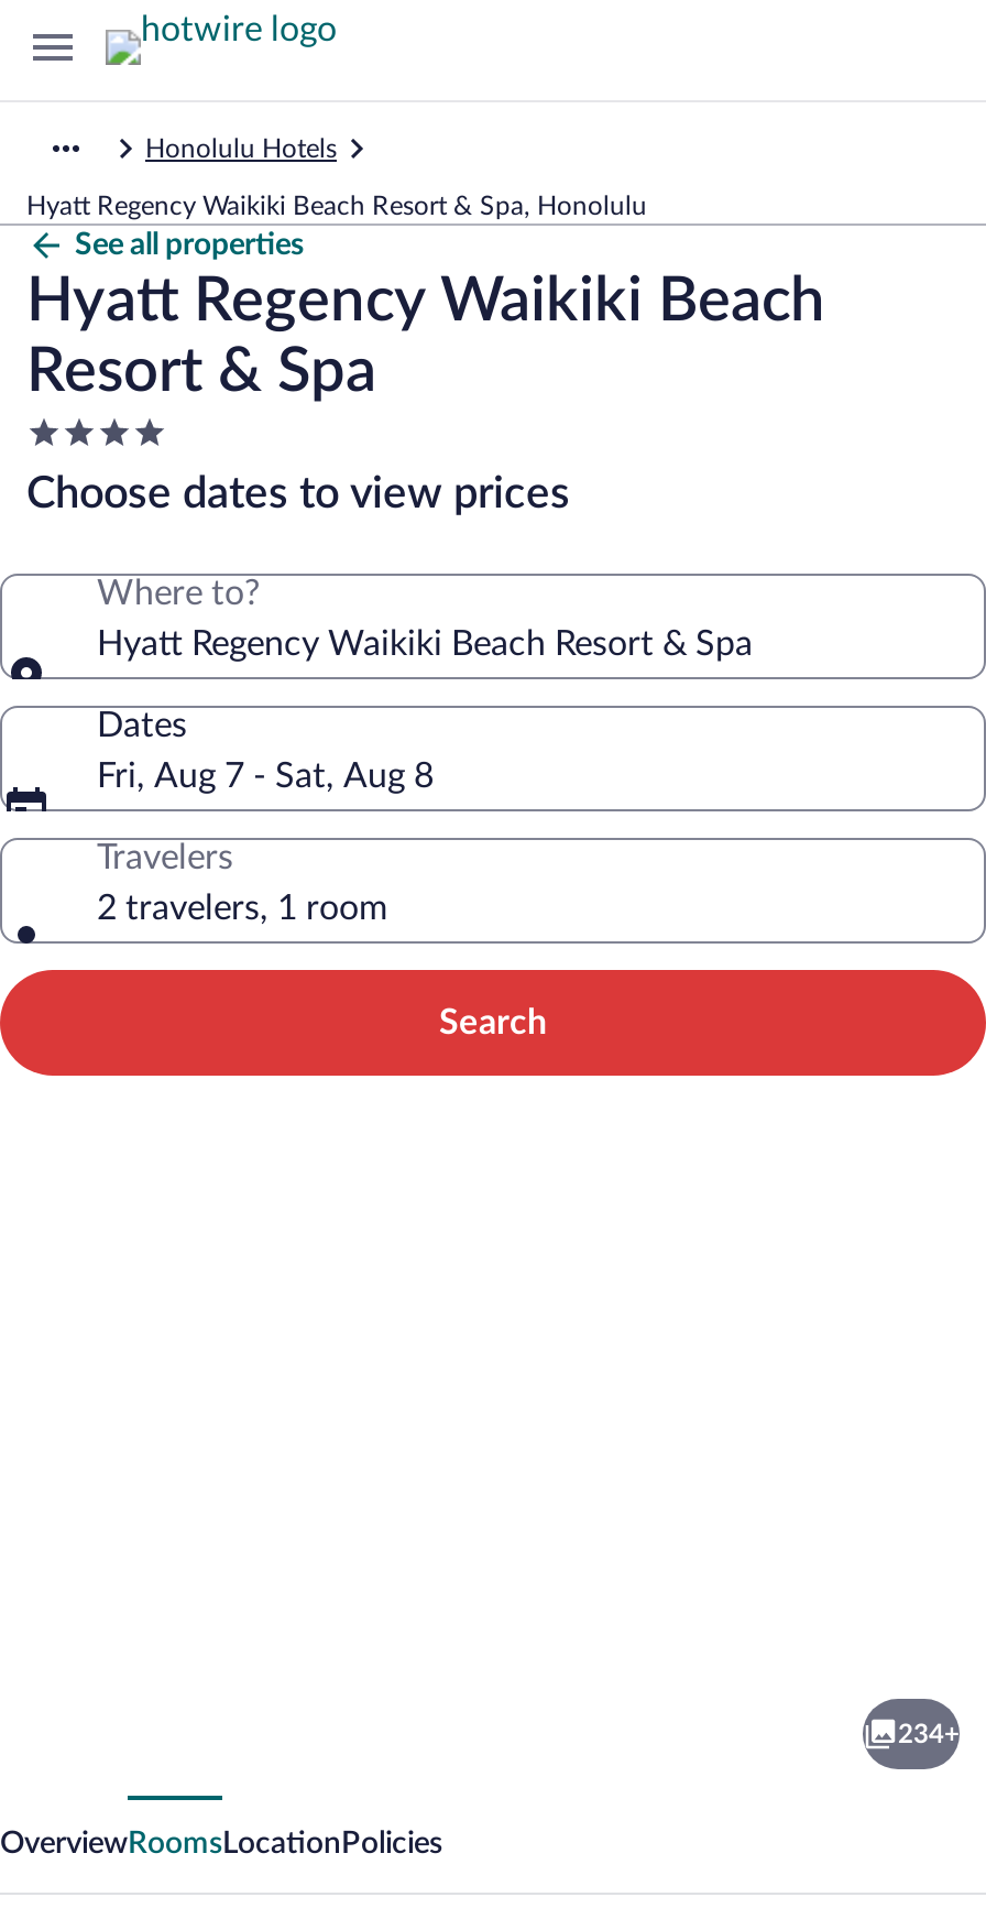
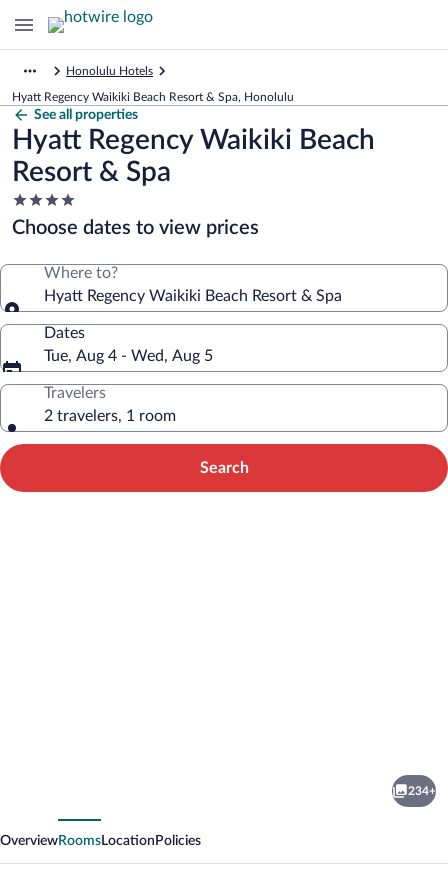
[97,759,434,794] Fri, Aug 7 - Sat, Aug 8 -> [44,348,213,364] Tue, Aug 4 - Wed, Aug 5

